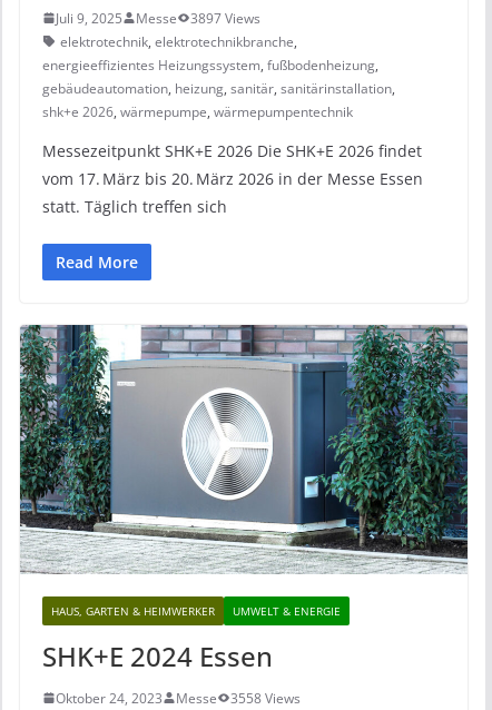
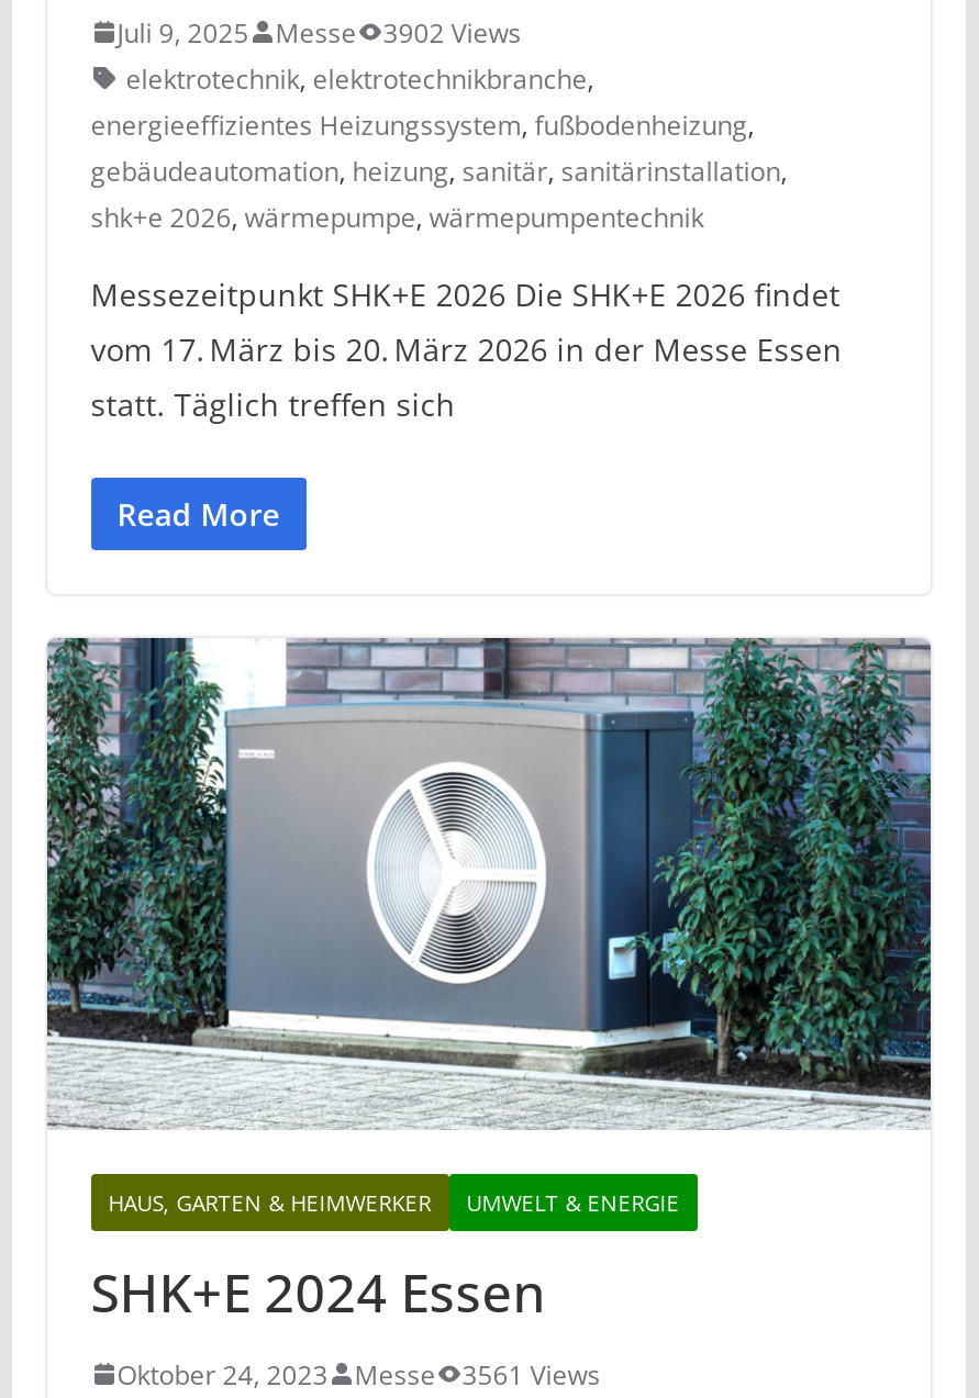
[55,9,260,28] Juli 9, 2025 Messe 3897 Views -> [117,14,521,51] Juli 9, 2025 Messe 3902 Views
[55,689,300,708] Oktober 24, 2023 Messe 3558 Views -> [117,1356,600,1393] Oktober 24, 2023 Messe 3561 Views

